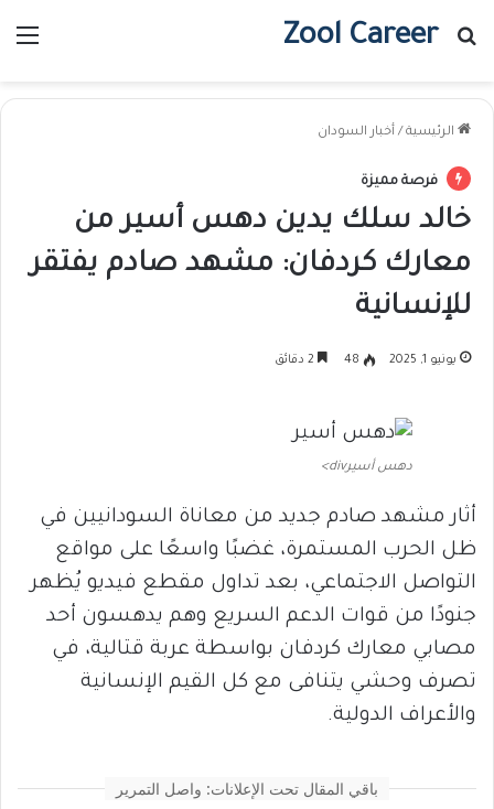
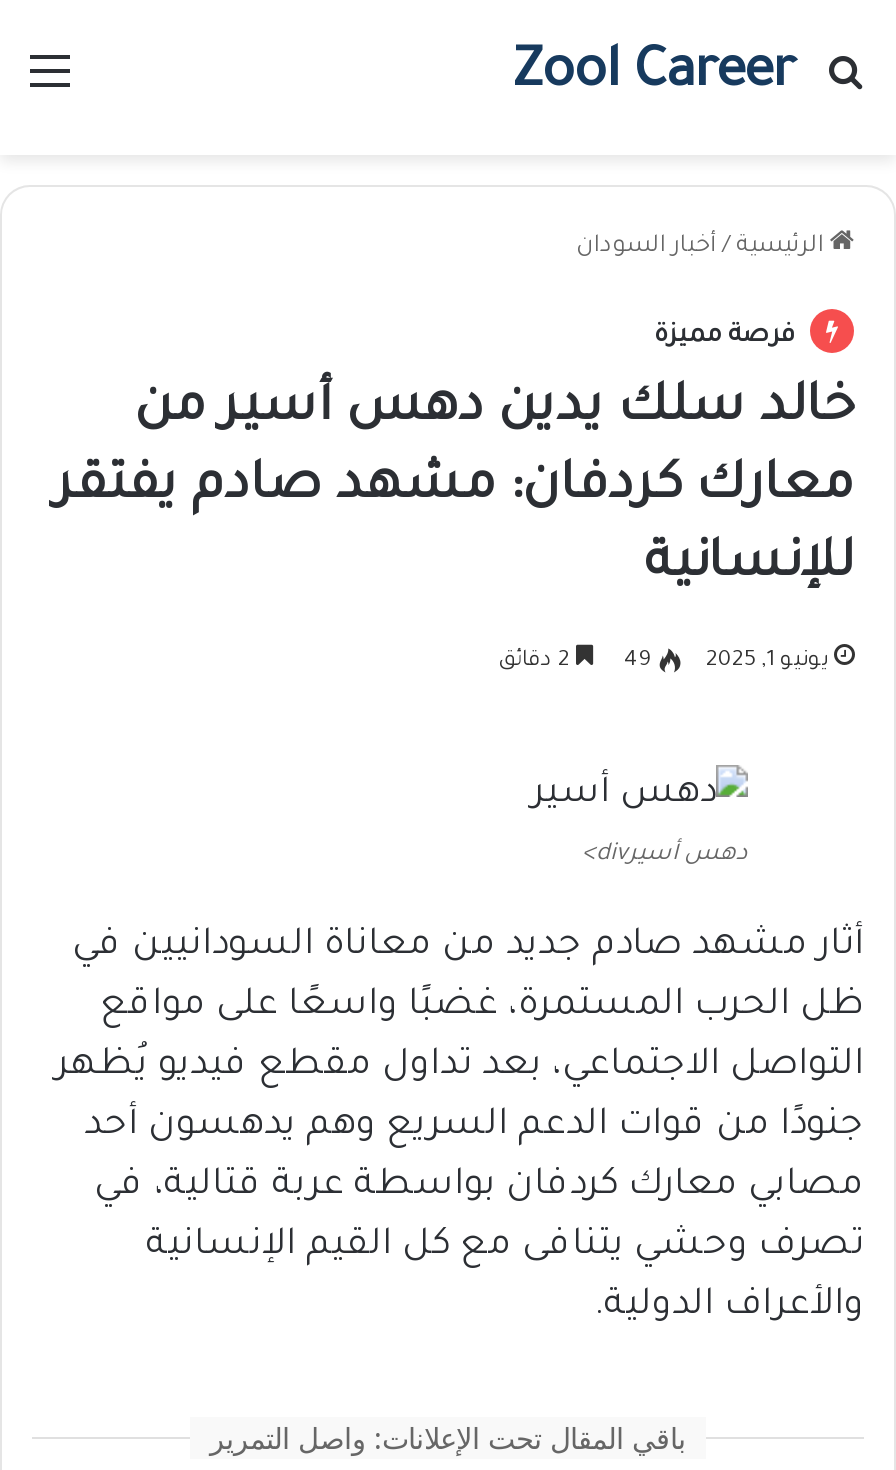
[344,354,359,367] 48 -> [624,649,652,673] 49

